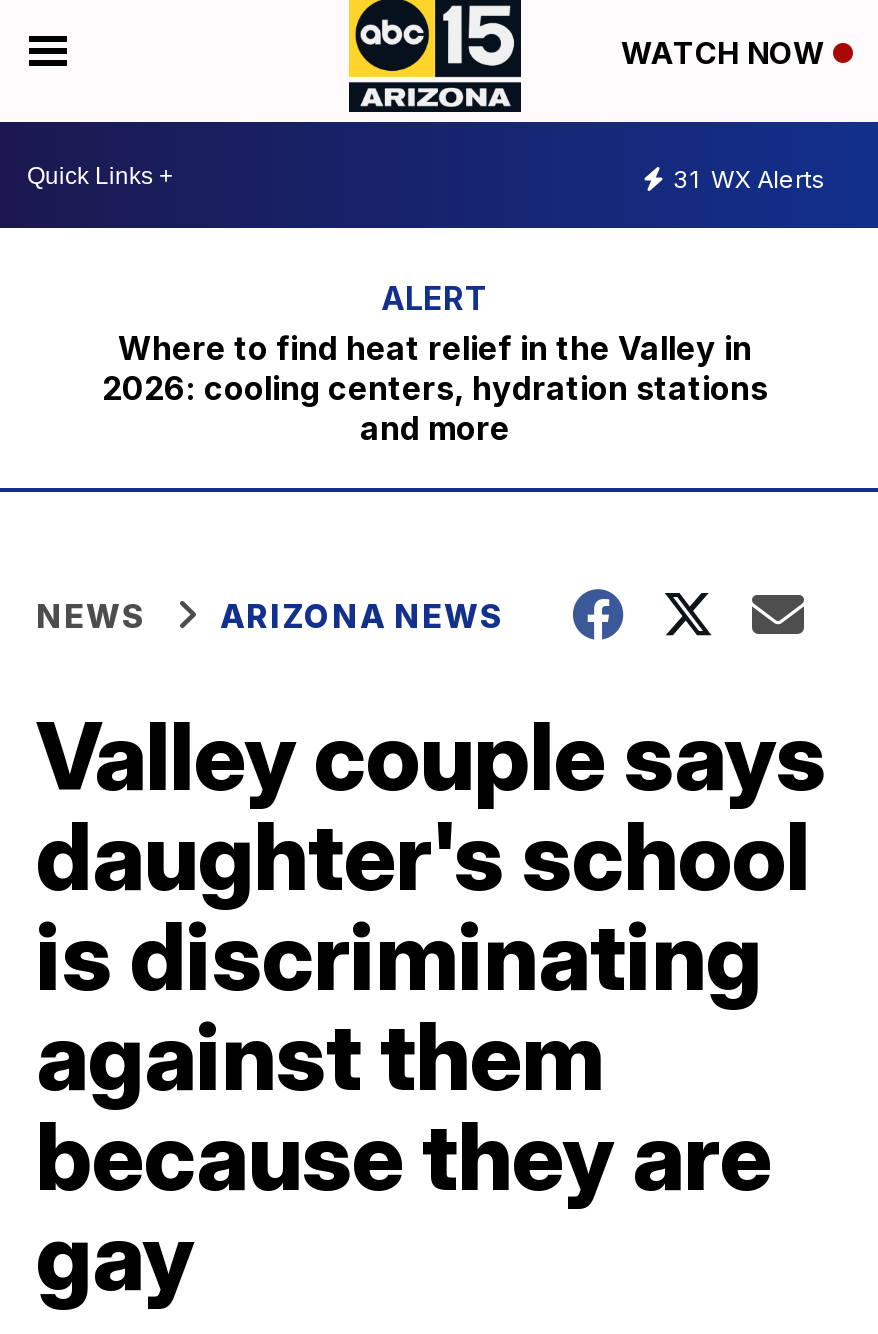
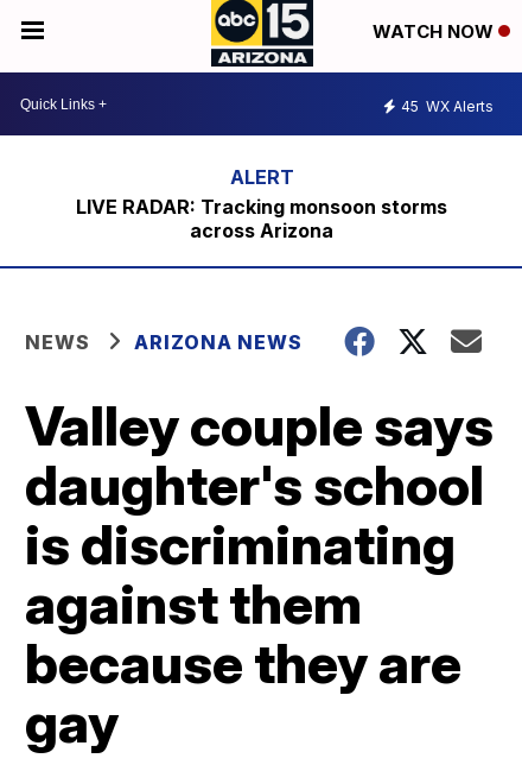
[673,163,825,193] 31 WX Alerts -> [401,97,494,115] 45 WX Alerts
[102,328,768,448] Where to find heat relief in the Valley in | 2026: cooling centers, hydration stations | and more -> [77,195,448,242] LIVE RADAR: Tracking monsoon storms | across Arizona

